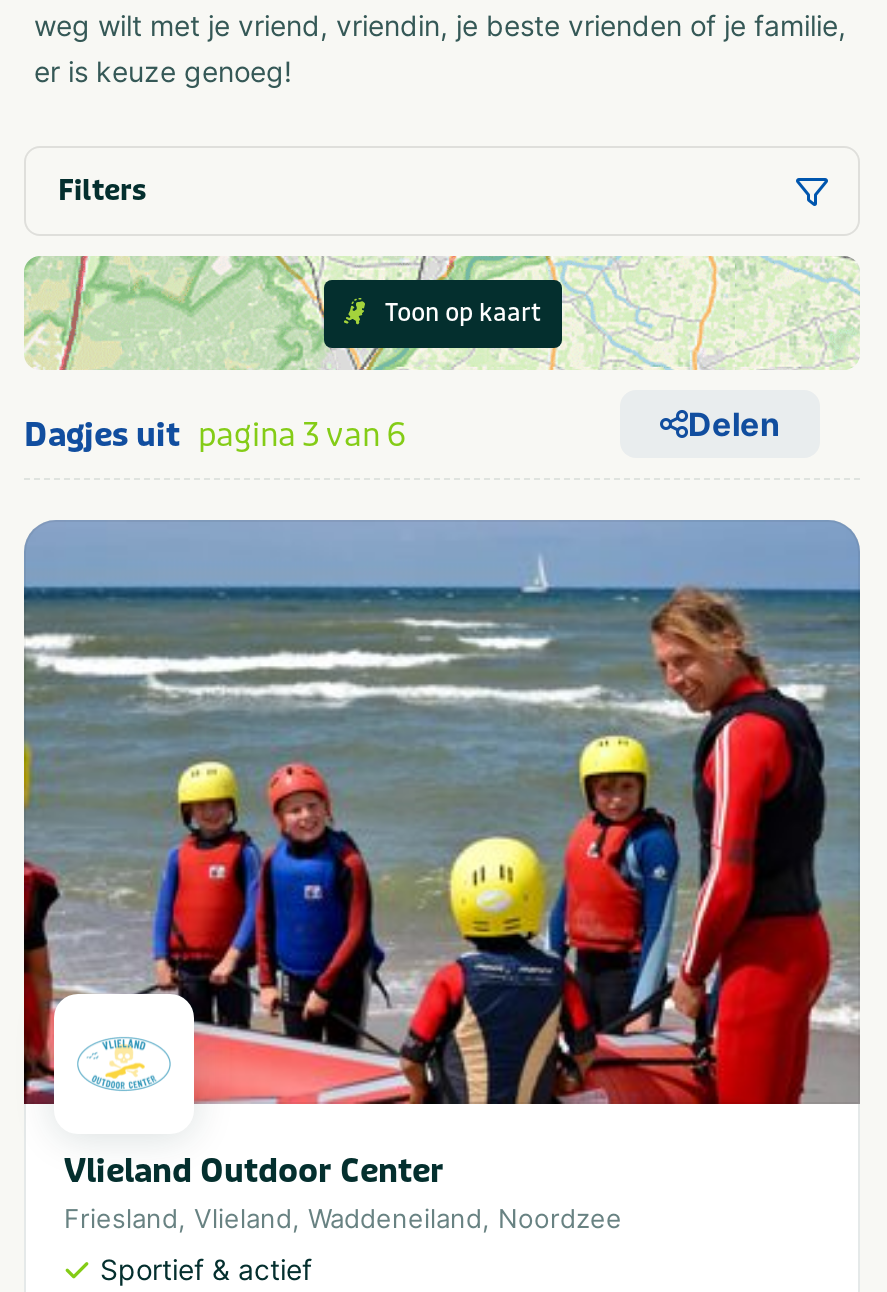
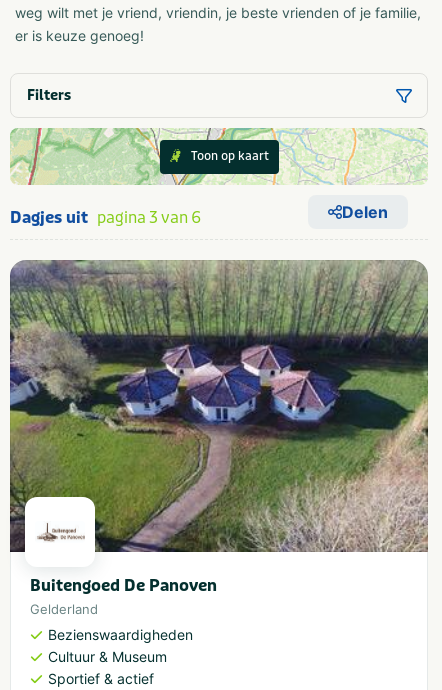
[24,520,860,1234] [image] | Vlieland Outdoor Center | Friesland, Vlieland, Waddeneiland, Noordzee -> [9,259,429,665] [image] | Buitengoed De Panoven | Gelderland | Bezienswaardigheden | Cultuur & Museum

